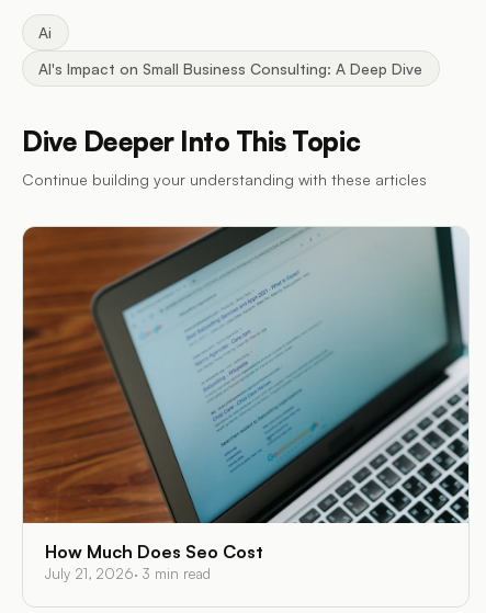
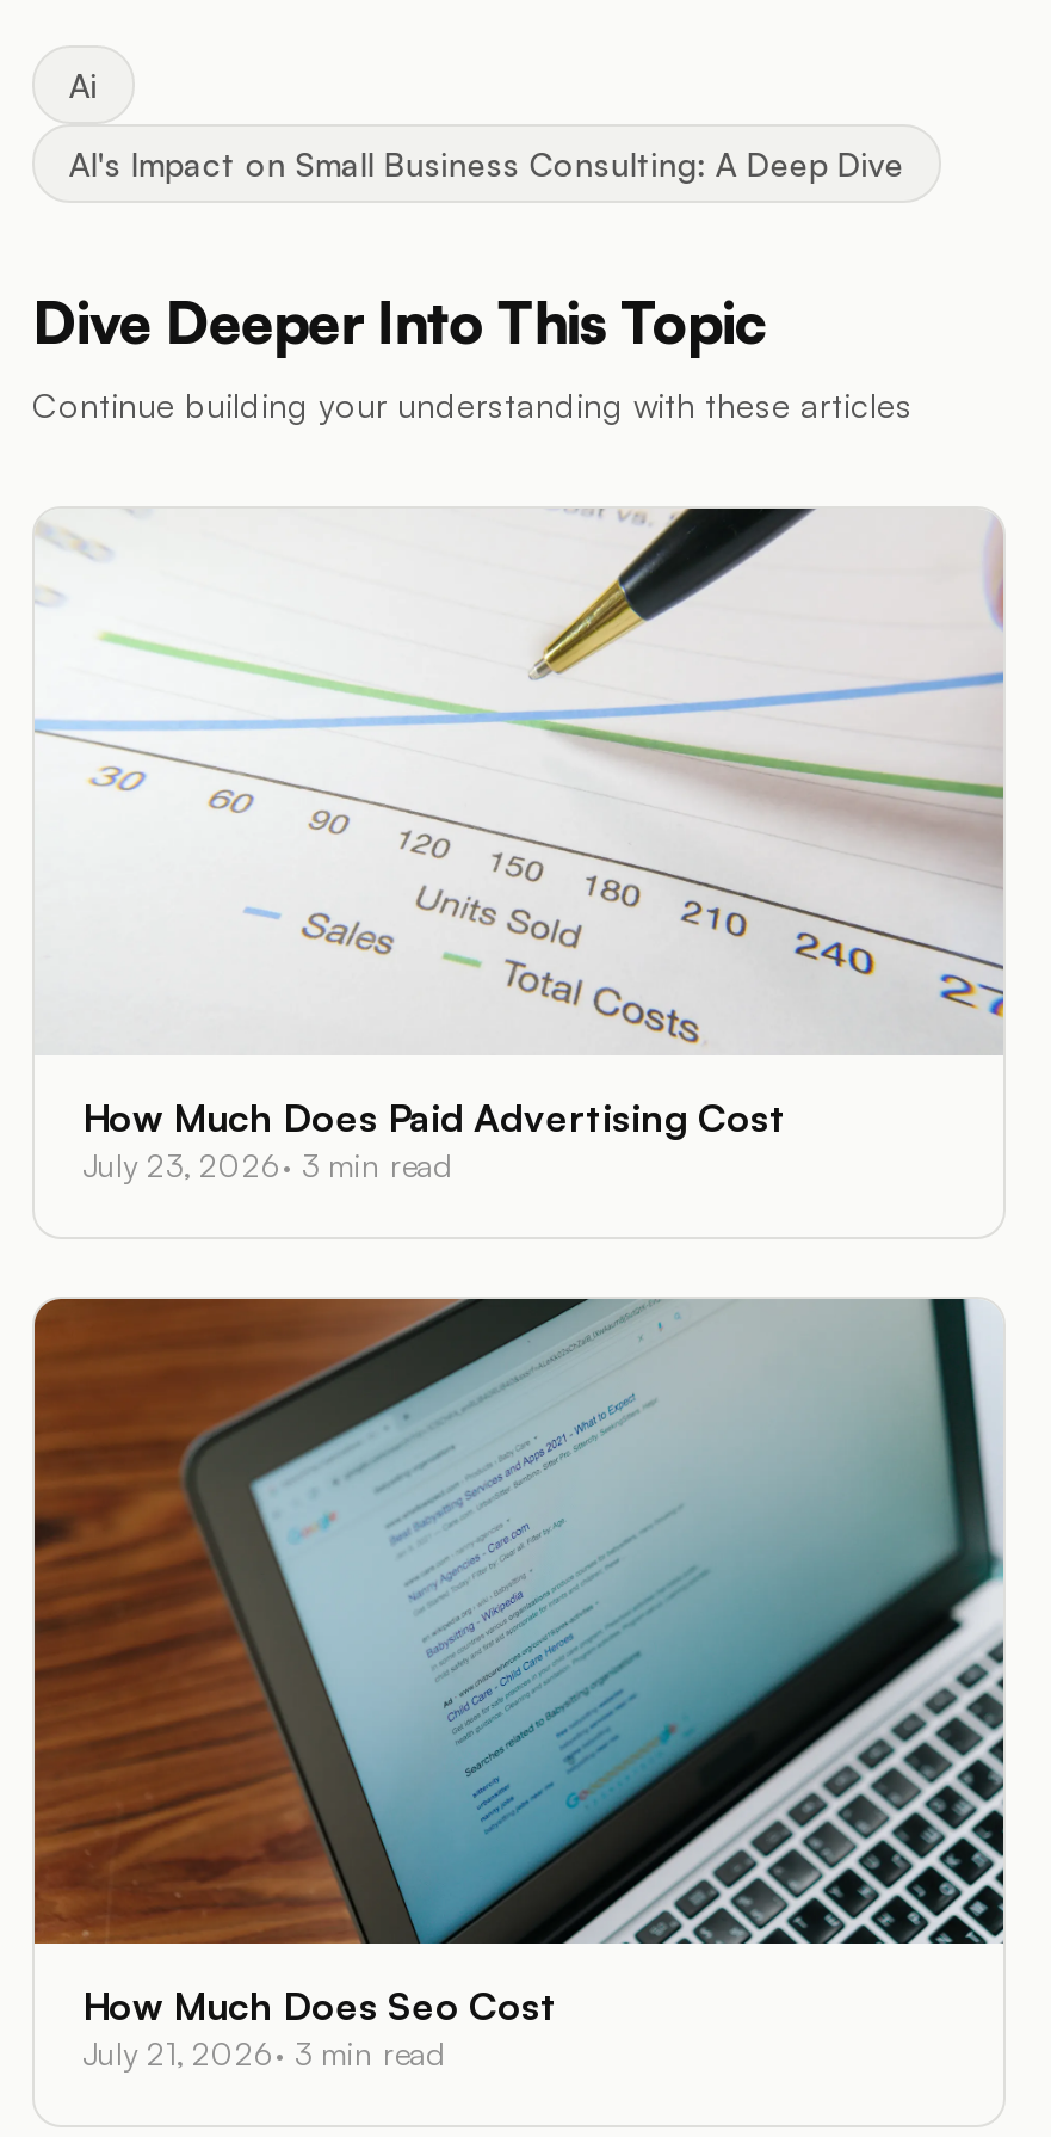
none -> [35,506,1006,1183] [image] | How Much Does Paid Advertising Cost | July 23, 2026 · 3 min read

